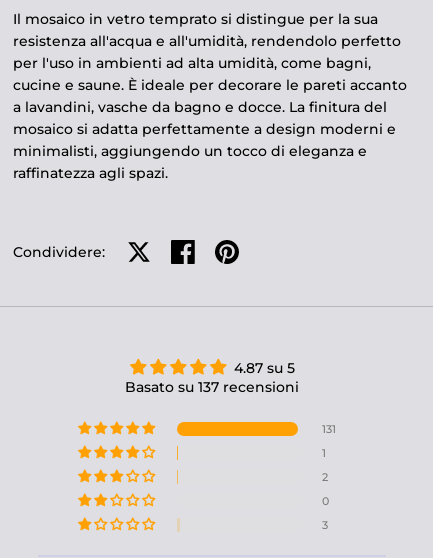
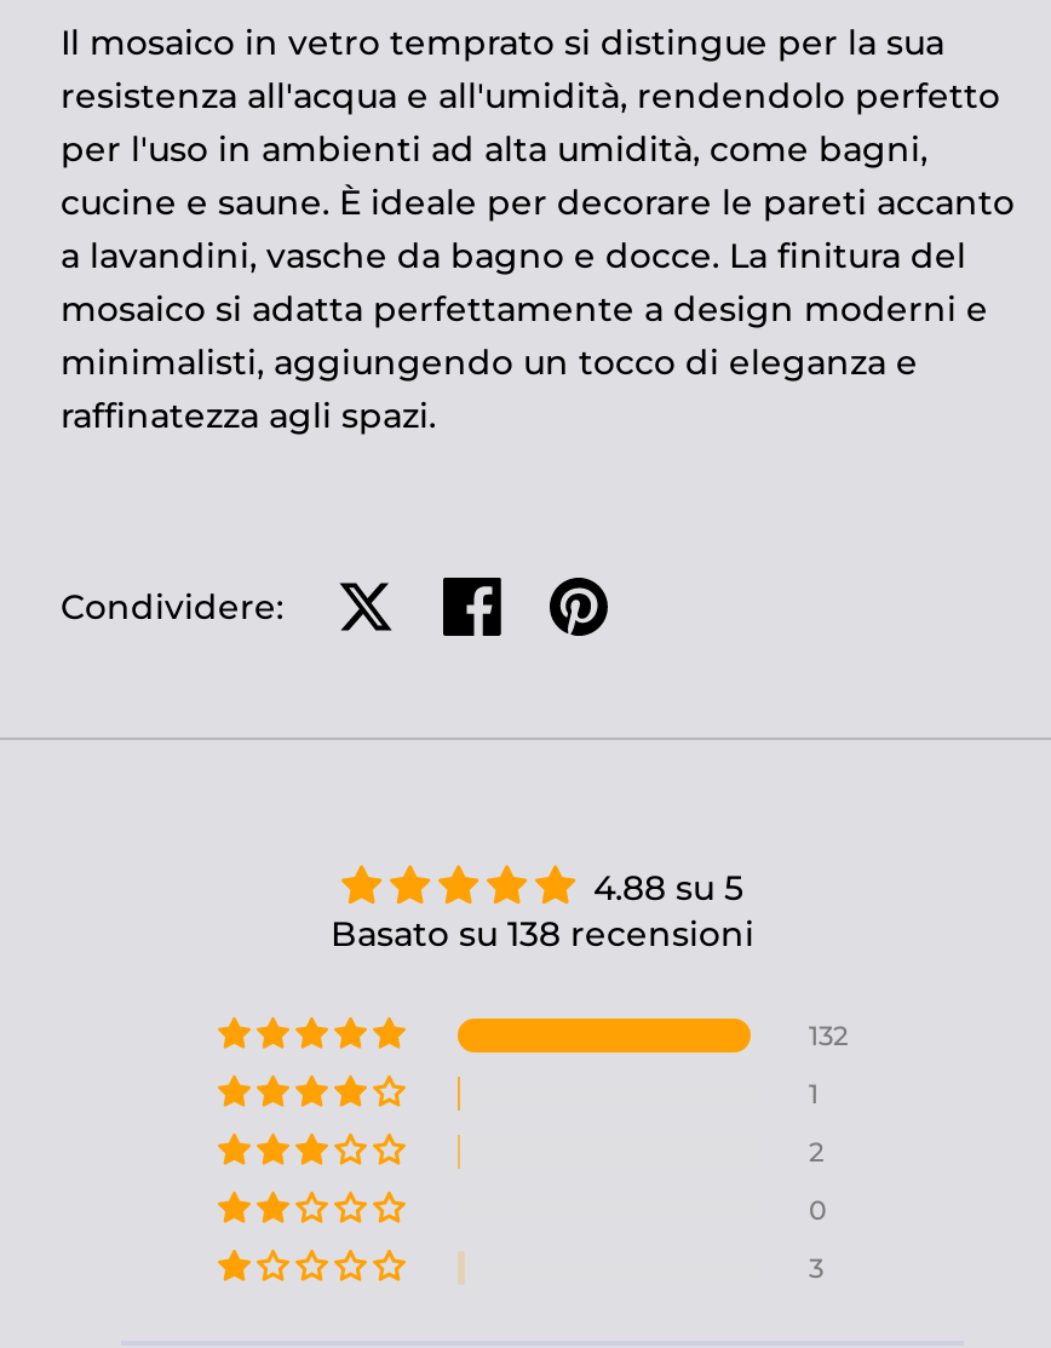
[233,358,294,376] 4.87 su 5 -> [593,865,743,908] 4.88 su 5
[125,377,299,395] Basato su 137 recensioni -> [331,911,754,954] Basato su 138 recensioni
[322,421,336,435] 131 -> [809,1017,848,1051] 132

